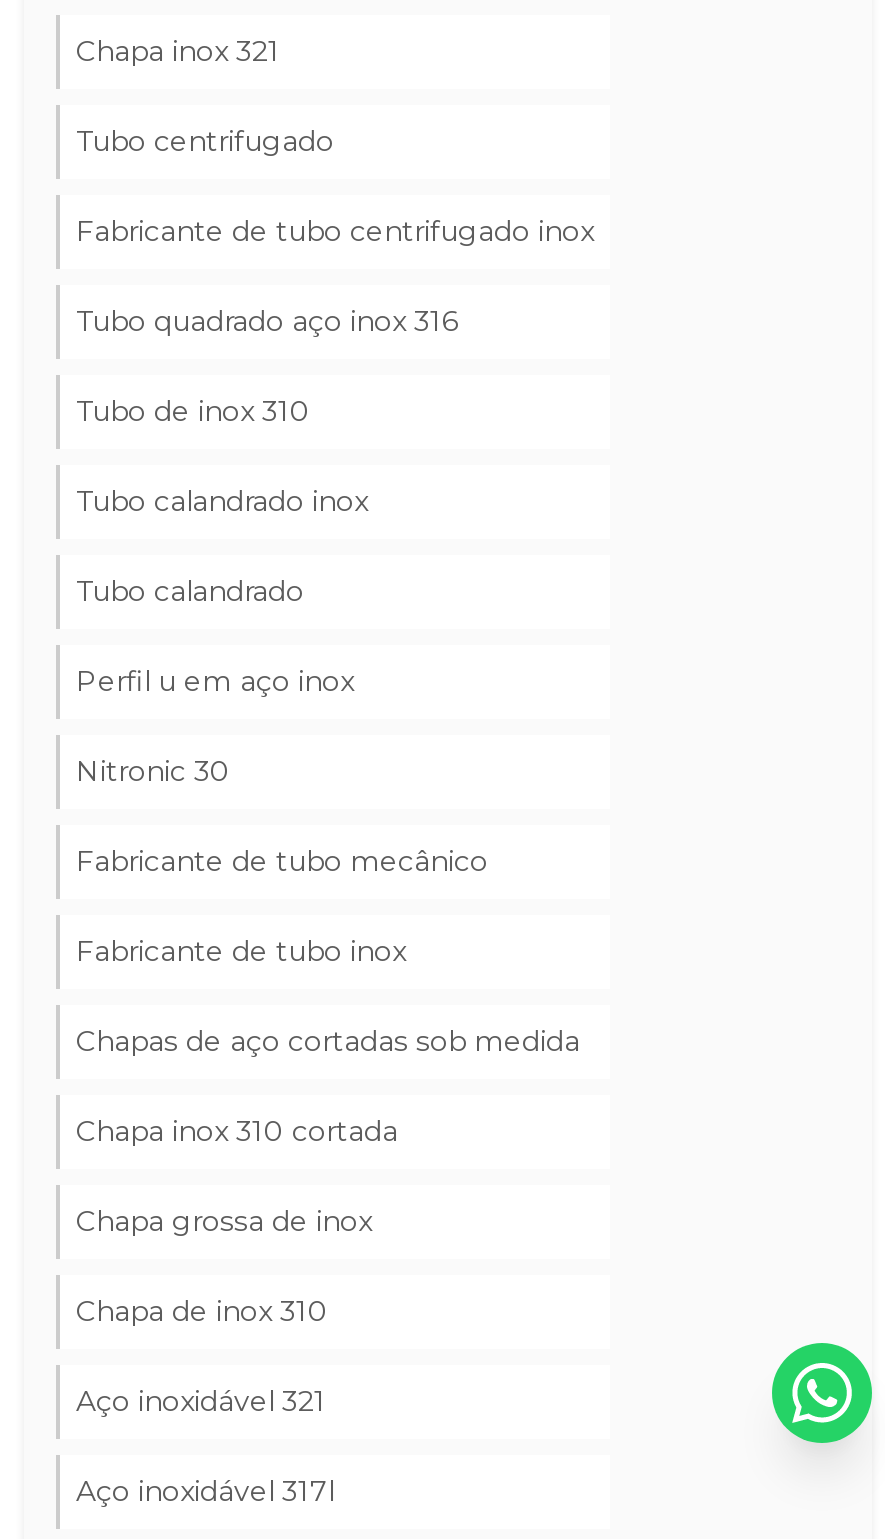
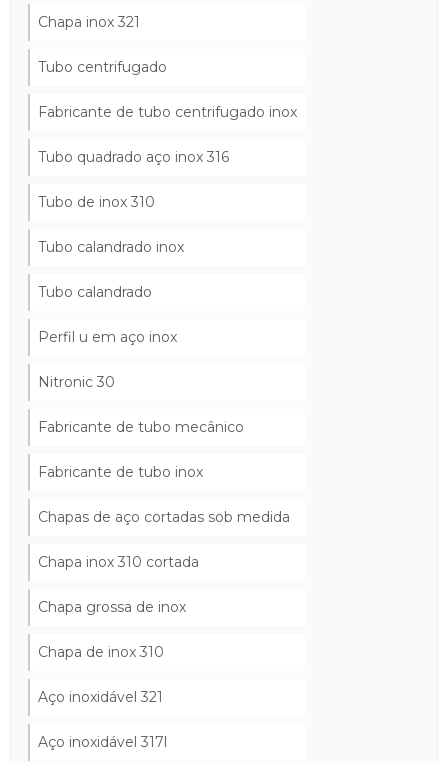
[768,1339,876,1469] [image] -> none

